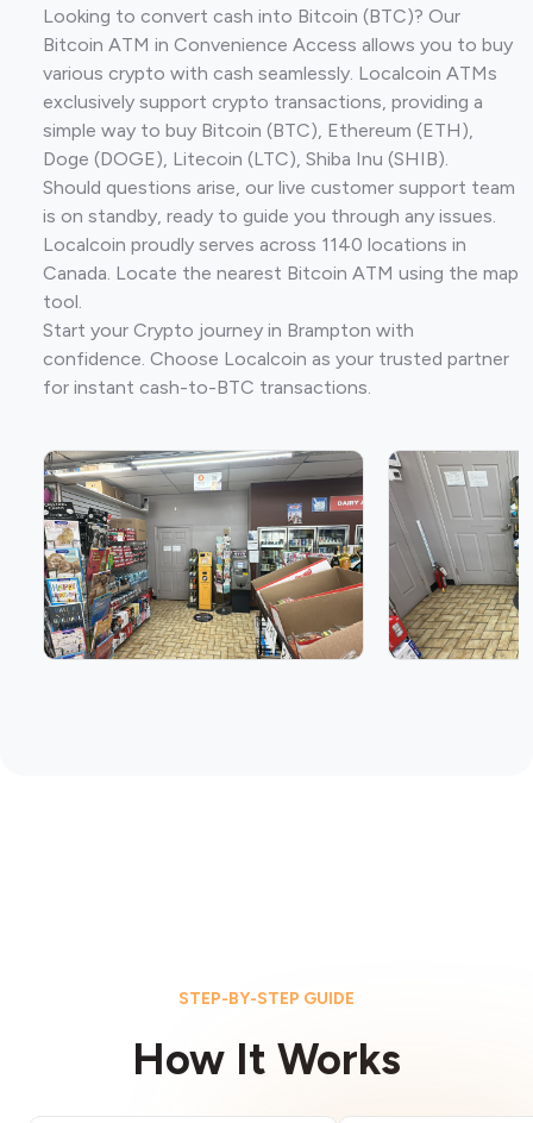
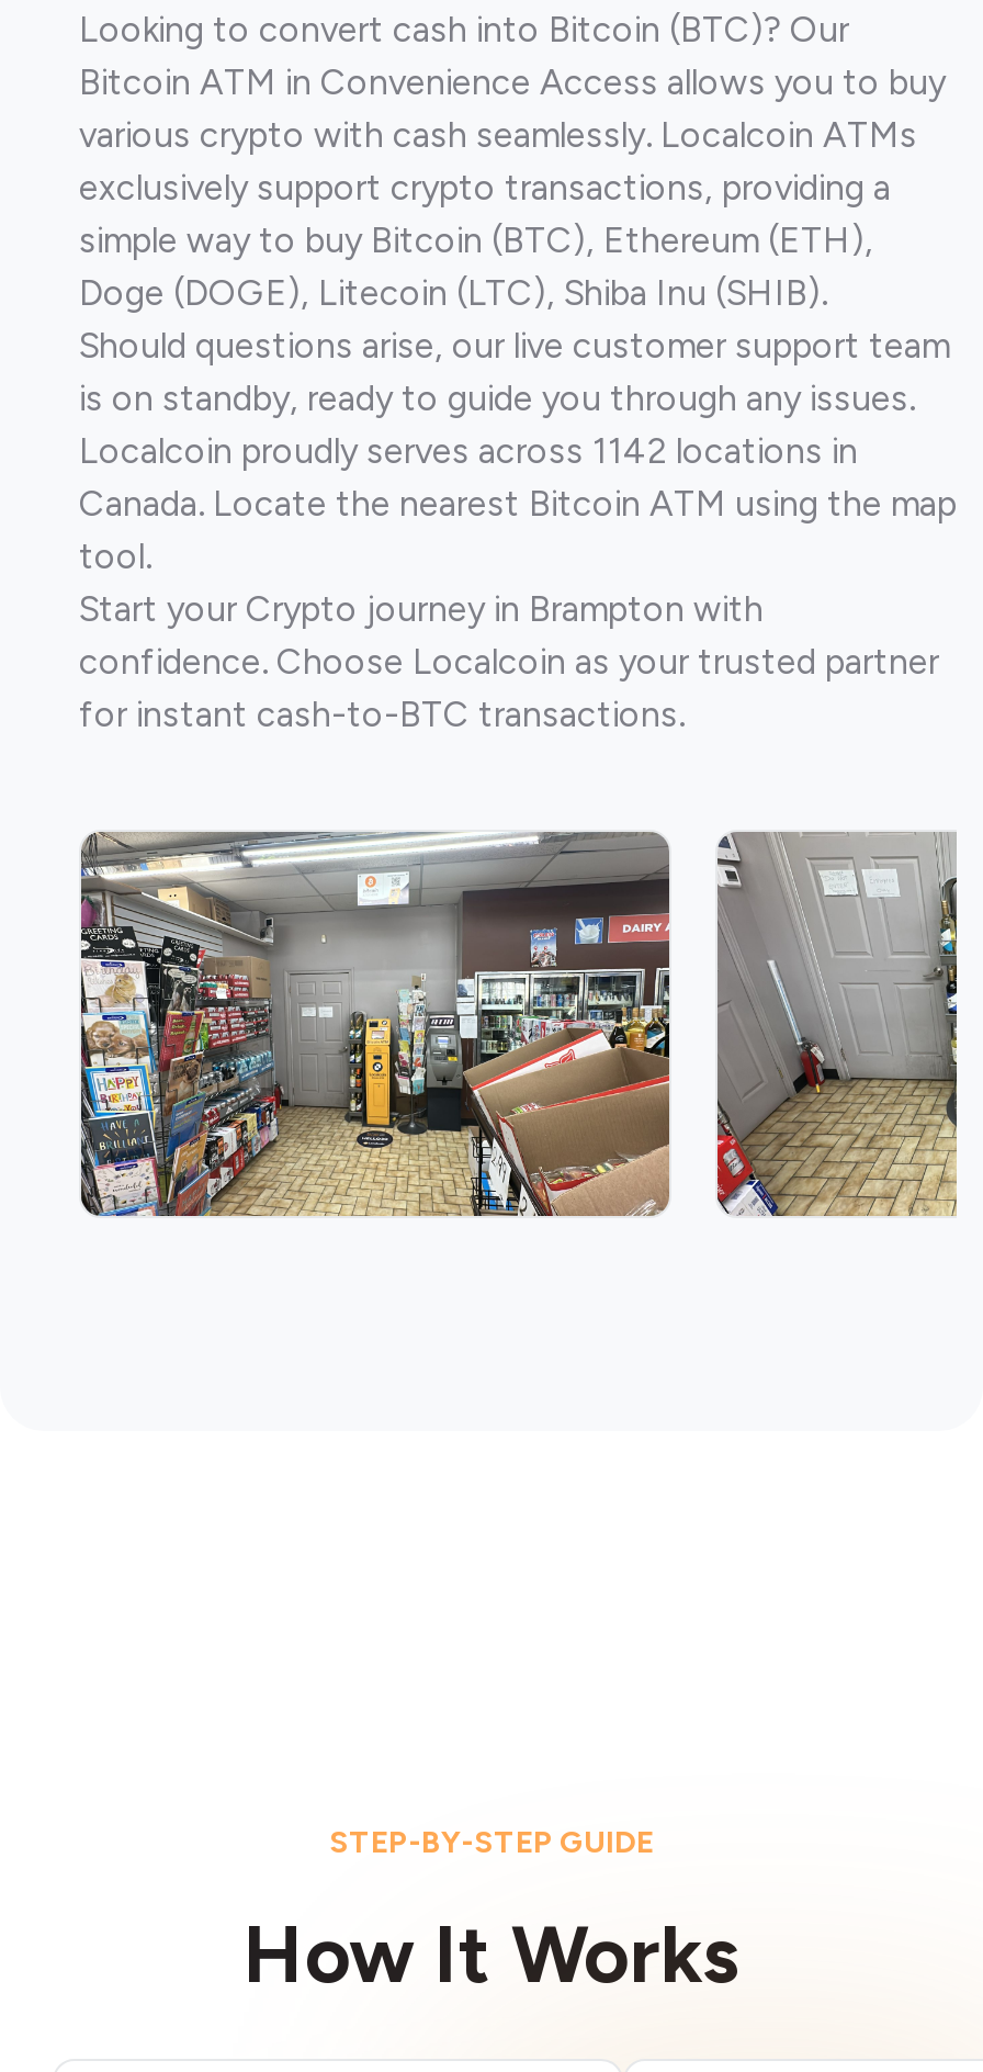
[43,233,466,256] Localcoin proudly serves across 1140 locations in -> [79,430,858,471] Localcoin proudly serves across 1142 locations in

